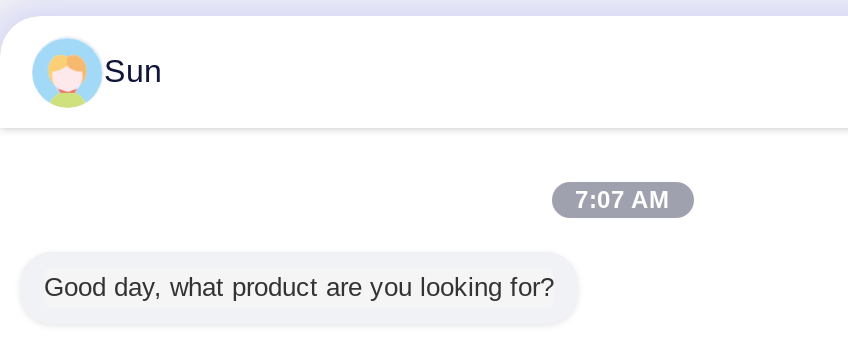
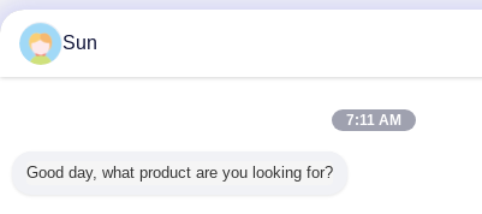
[575,186,669,214] 7:07 AM -> [346,112,401,129] 7:11 AM

